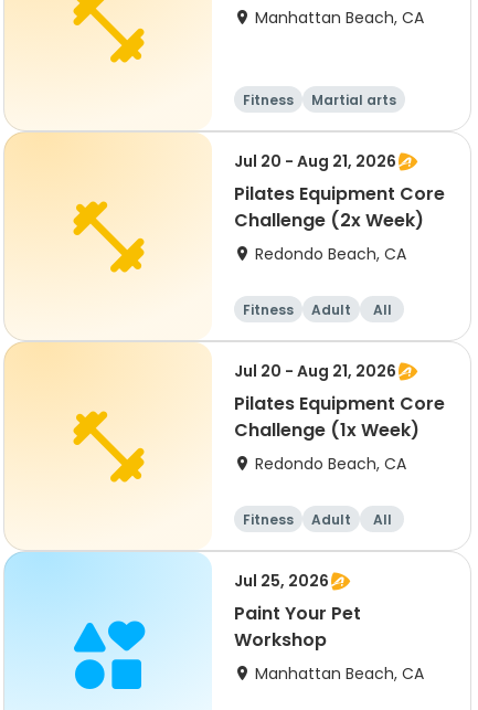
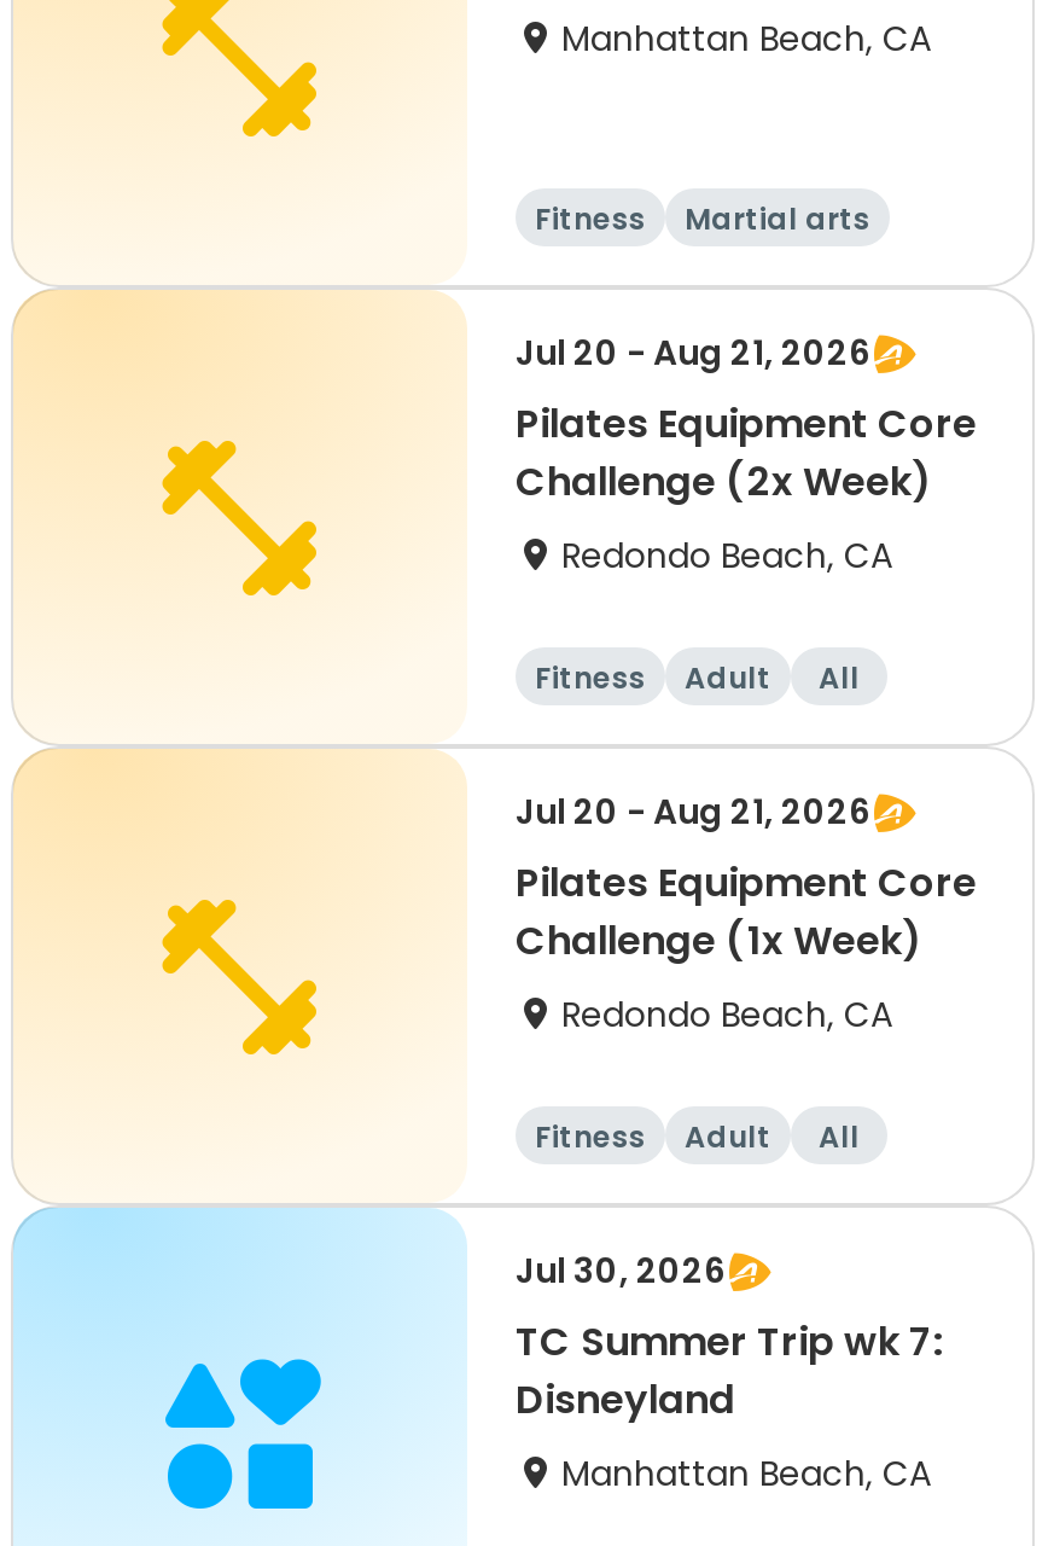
[234,570,361,653] Jul 25, 2026 | Paint Your Pet | Workshop -> [516,1246,943,1428] Jul 30, 2026 | TC Summer Trip wk 7: | Disneyland

